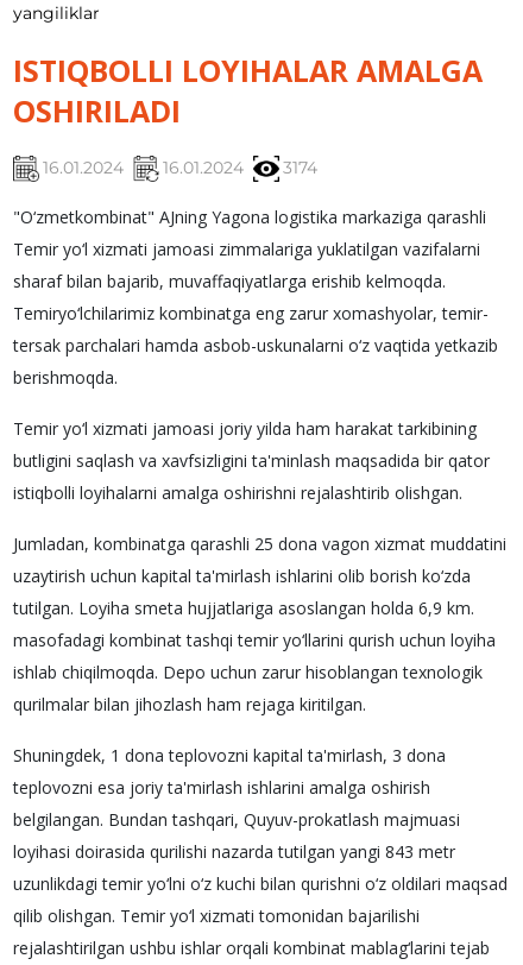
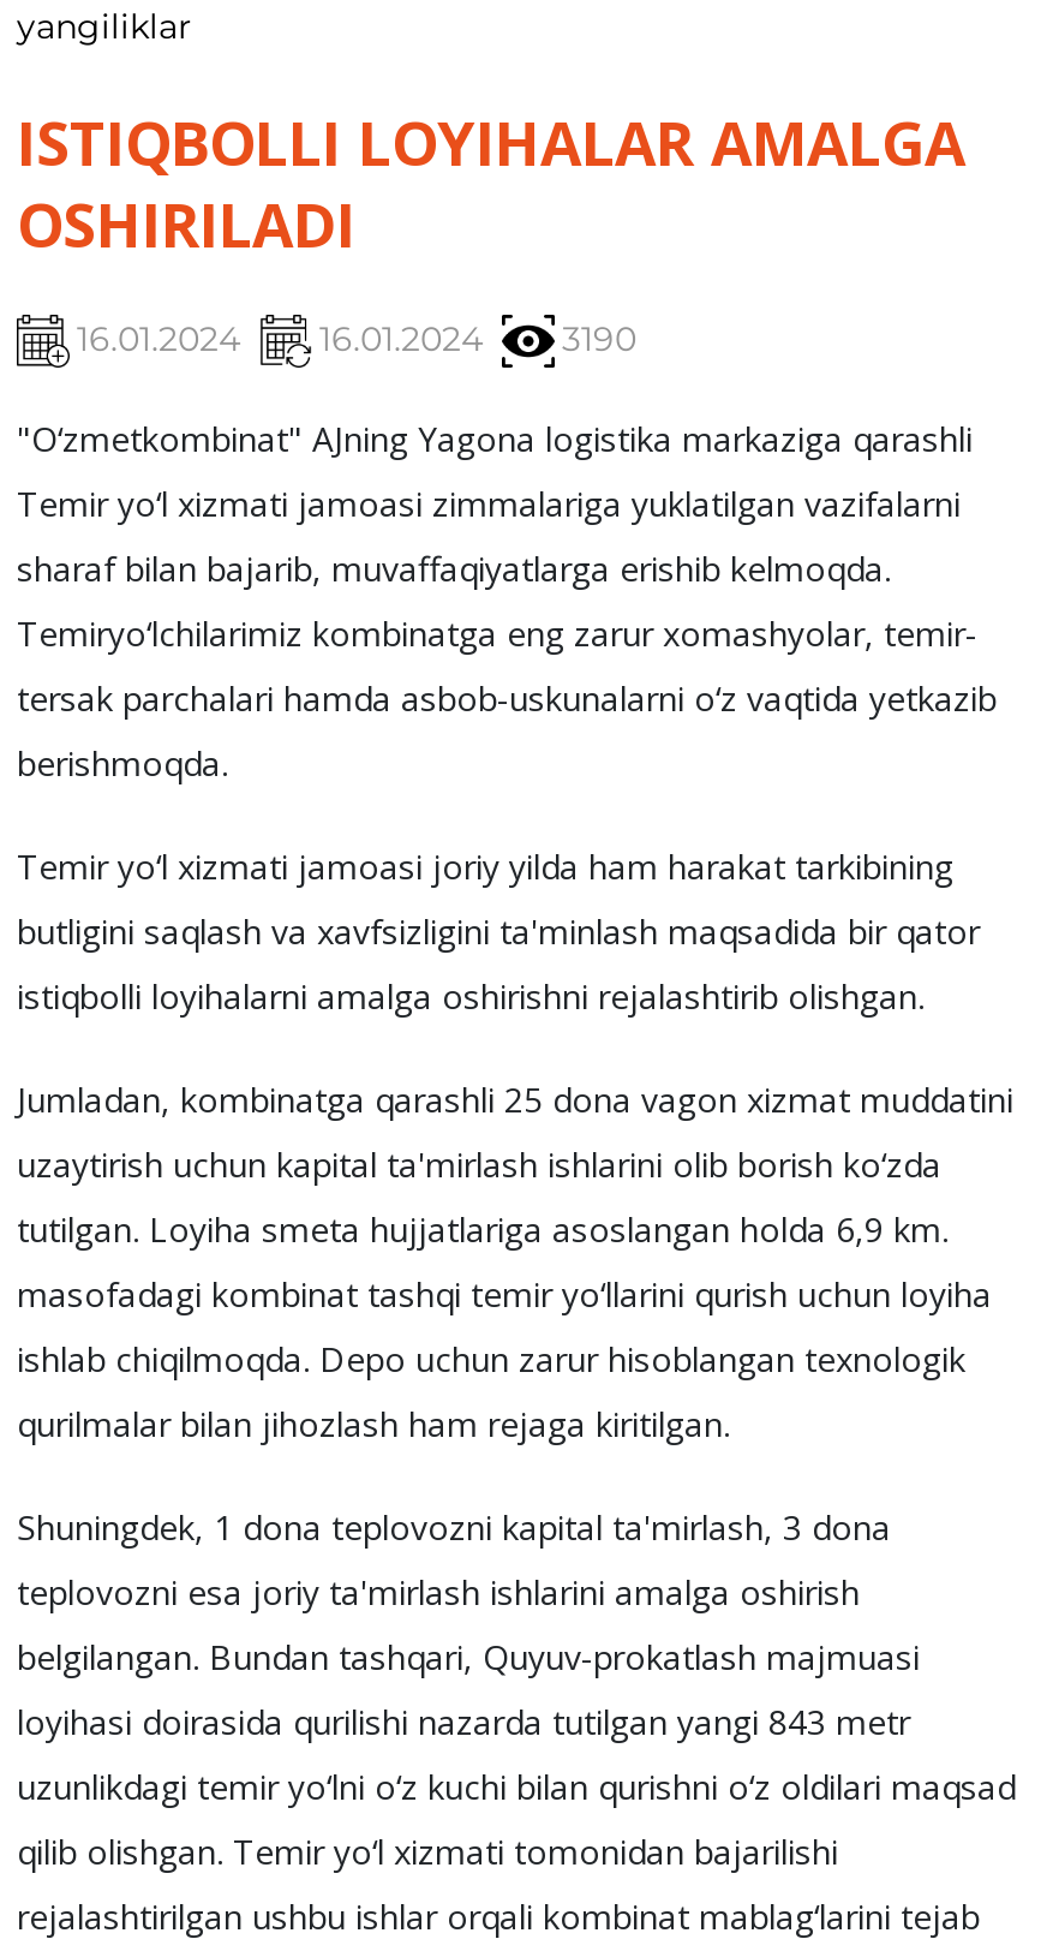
[43,157,317,178] 16.01.2024 16.01.2024 3174 -> [77,317,636,360] 16.01.2024 16.01.2024 3190

